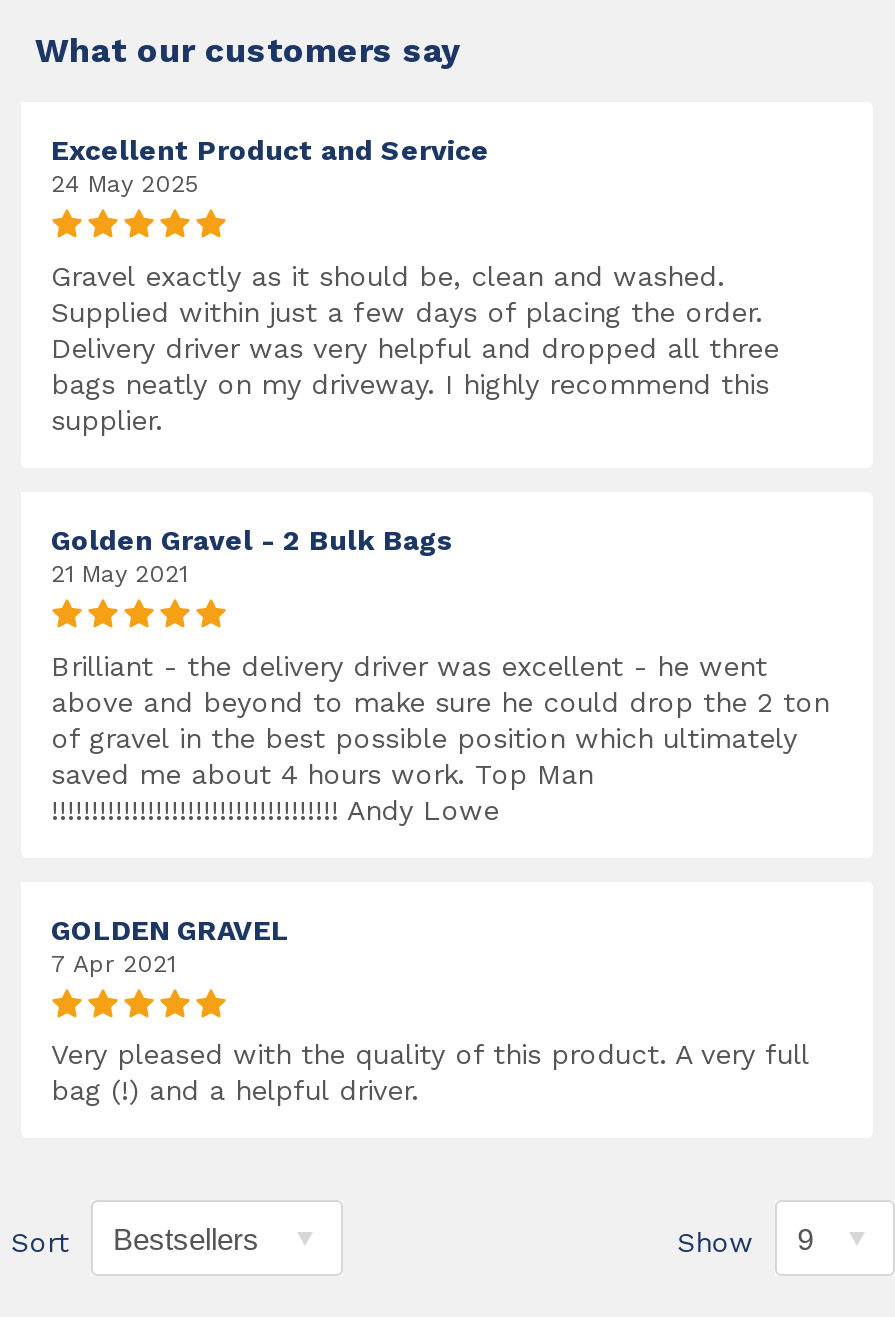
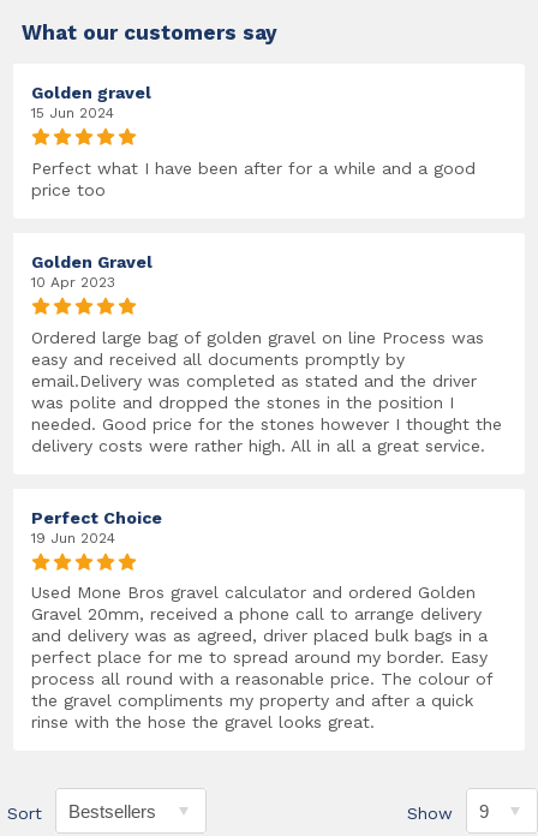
[51,134,489,198] Excellent Product and Service | 24 May 2025 -> [31,83,151,121] Golden gravel | 15 Jun 2024
[51,260,779,436] Gravel exactly as it should be, clean and washed. | Supplied within just a few days of placing the order. | Delivery driver was very helpful and dropped all three | bags neatly on my driveway. I highly recommend this | supplier. -> [31,158,475,199] Perfect what I have been after for a while and a good | price too
[51,523,453,587] Golden Gravel - 2 Bulk Bags | 21 May 2021 -> [31,252,152,290] Golden Gravel | 10 Apr 2023
[51,649,829,825] Brilliant - the delivery driver was excellent - he went | above and beyond to make sure he could drop the 2 ton | of gravel in the best possible position which ultimately | saved me about 4 hours work. Top Man | !!!!!!!!!!!!!!!!!!!!!!!!!!!!!!!!!!!! Andy Lowe -> [31,327,502,455] Ordered large bag of golden gravel on line Process was | easy and received all documents promptly by | email.Delivery was completed as stated and the driver | was polite and dropped the stones in the position I | needed. Good price for the stones however I thought the | delivery costs were rather high. All in all a great service.
[51,913,289,977] GOLDEN GRAVEL | 7 Apr 2021 -> [31,507,162,546] Perfect Choice | 19 Jun 2024
[51,1039,809,1107] Very pleased with the quality of this product. A very full | bag (!) and a helpful driver. -> [31,583,492,732] Used Mone Bros gravel calculator and ordered Golden | Gravel 20mm, received a phone call to arrange delivery | and delivery was as agreed, driver placed bulk bags in a | perfect place for me to spread around my border. Easy | process all round with a reasonable price. The colour of | the gravel compliments my property and after a quick | rinse with the hose the gravel looks great.

